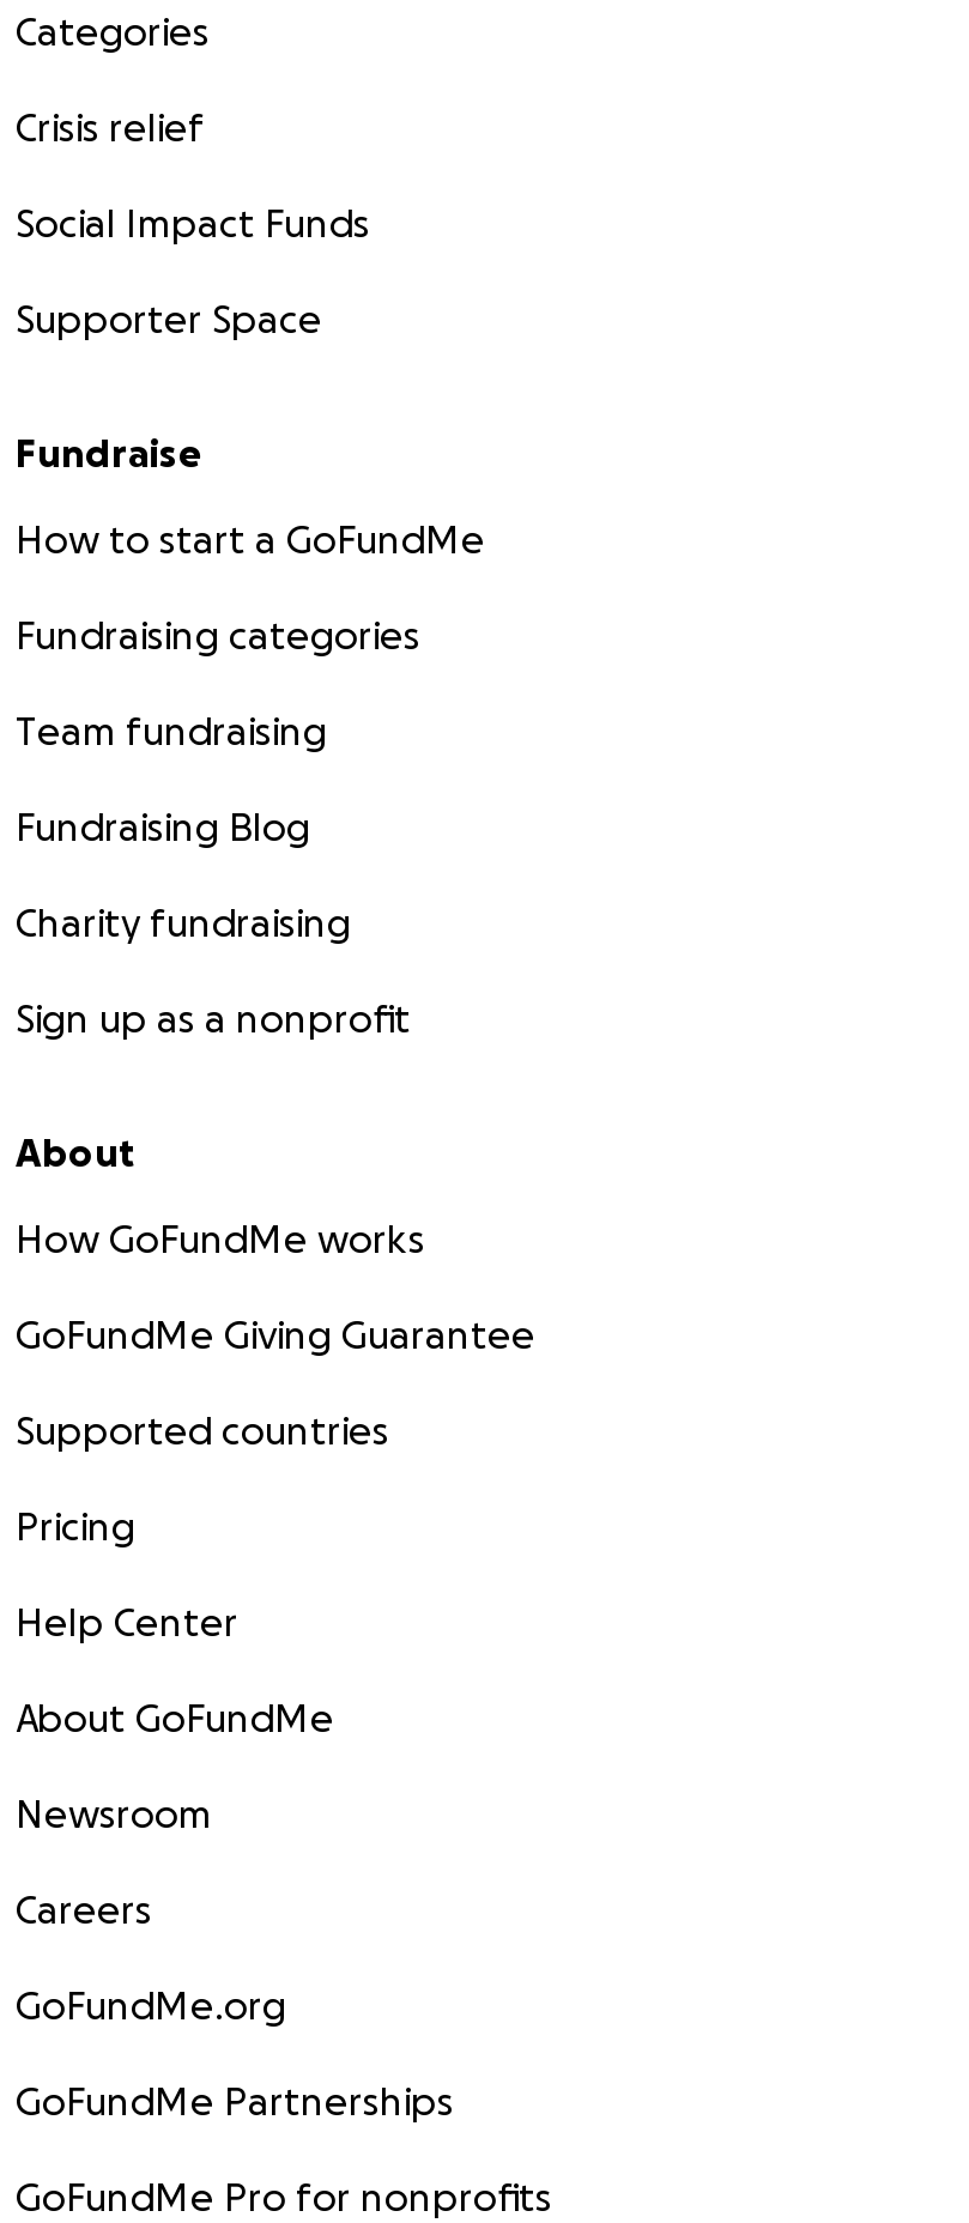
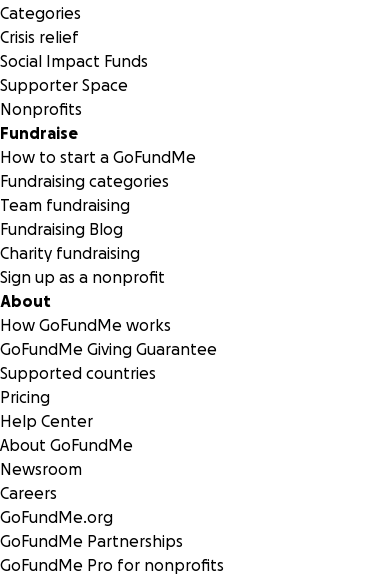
none -> [0,100,82,118] Nonprofits

